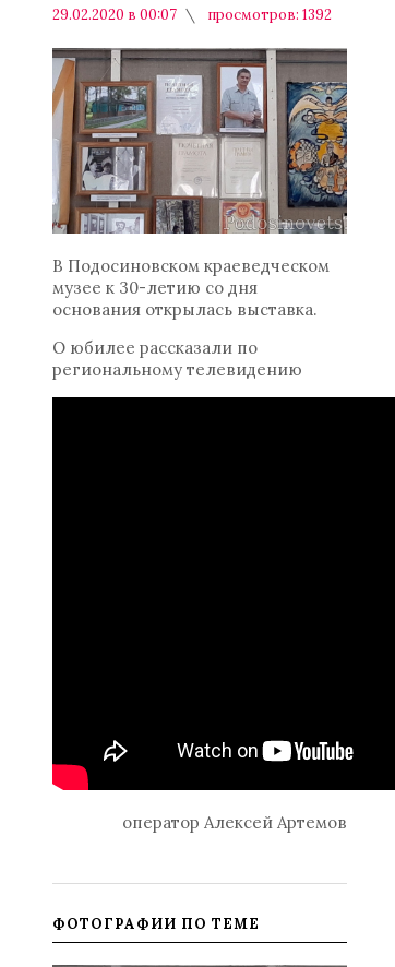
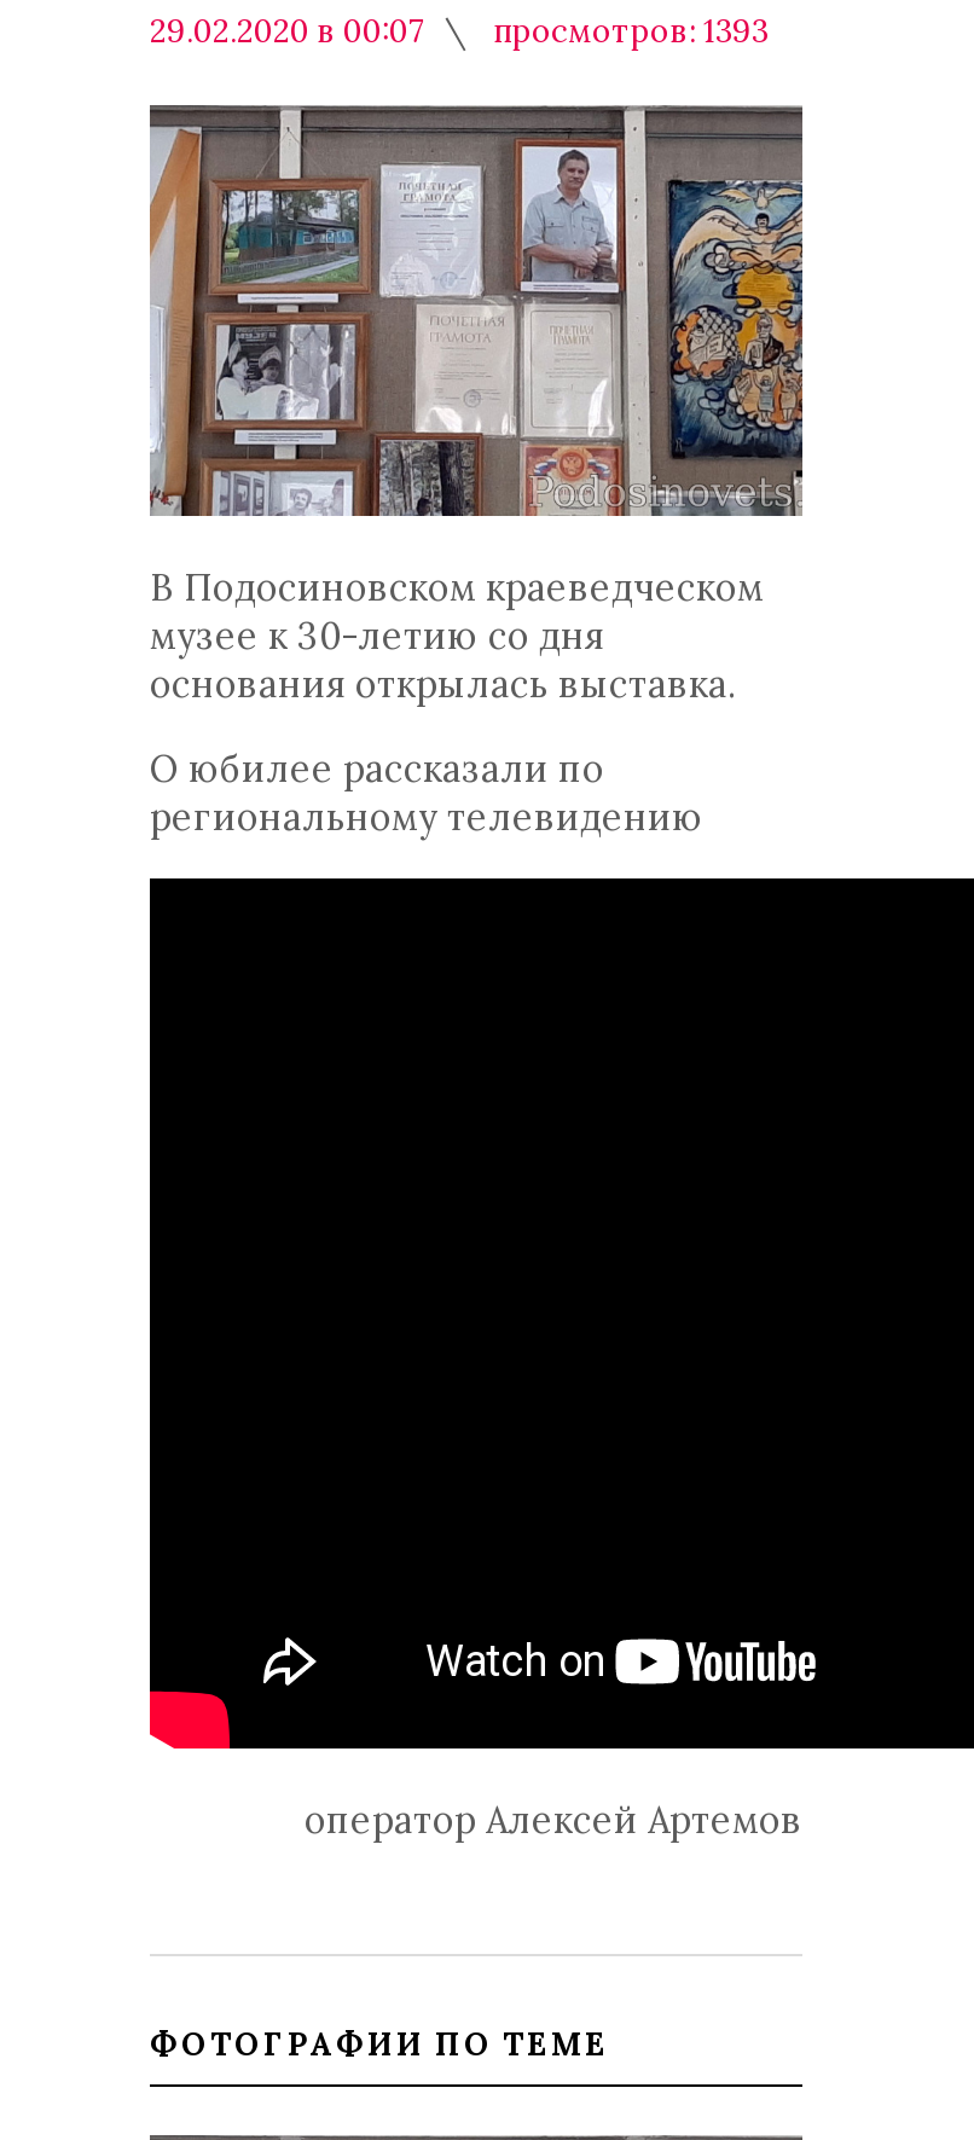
[52,5,332,24] 29.02.2020 в 00:07 просмотров: 1392 -> [150,11,769,52] 29.02.2020 в 00:07 просмотров: 1393

